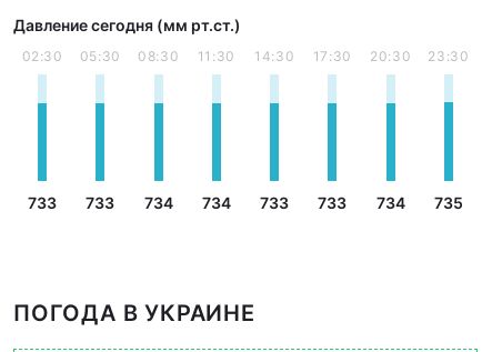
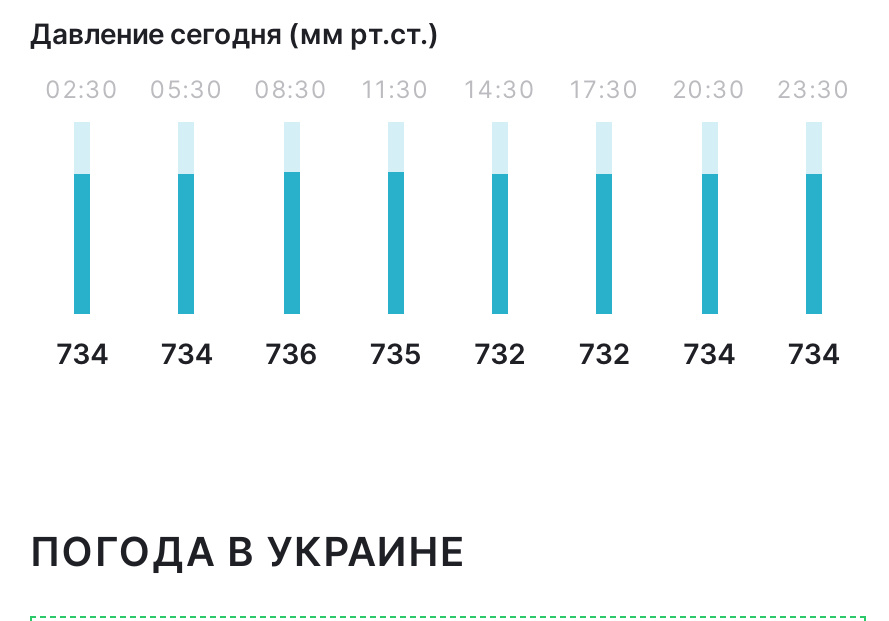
[28,193,57,212] 733 -> [56,336,108,370] 734
[86,193,115,212] 733 -> [161,336,213,370] 734
[144,193,173,212] 734 -> [265,336,317,370] 736
[202,193,231,212] 734 -> [370,336,422,370] 735
[260,193,289,212] 733 -> [474,336,526,370] 732
[318,193,347,212] 733 -> [579,336,631,370] 732
[434,193,463,212] 735 -> [788,336,840,370] 734

